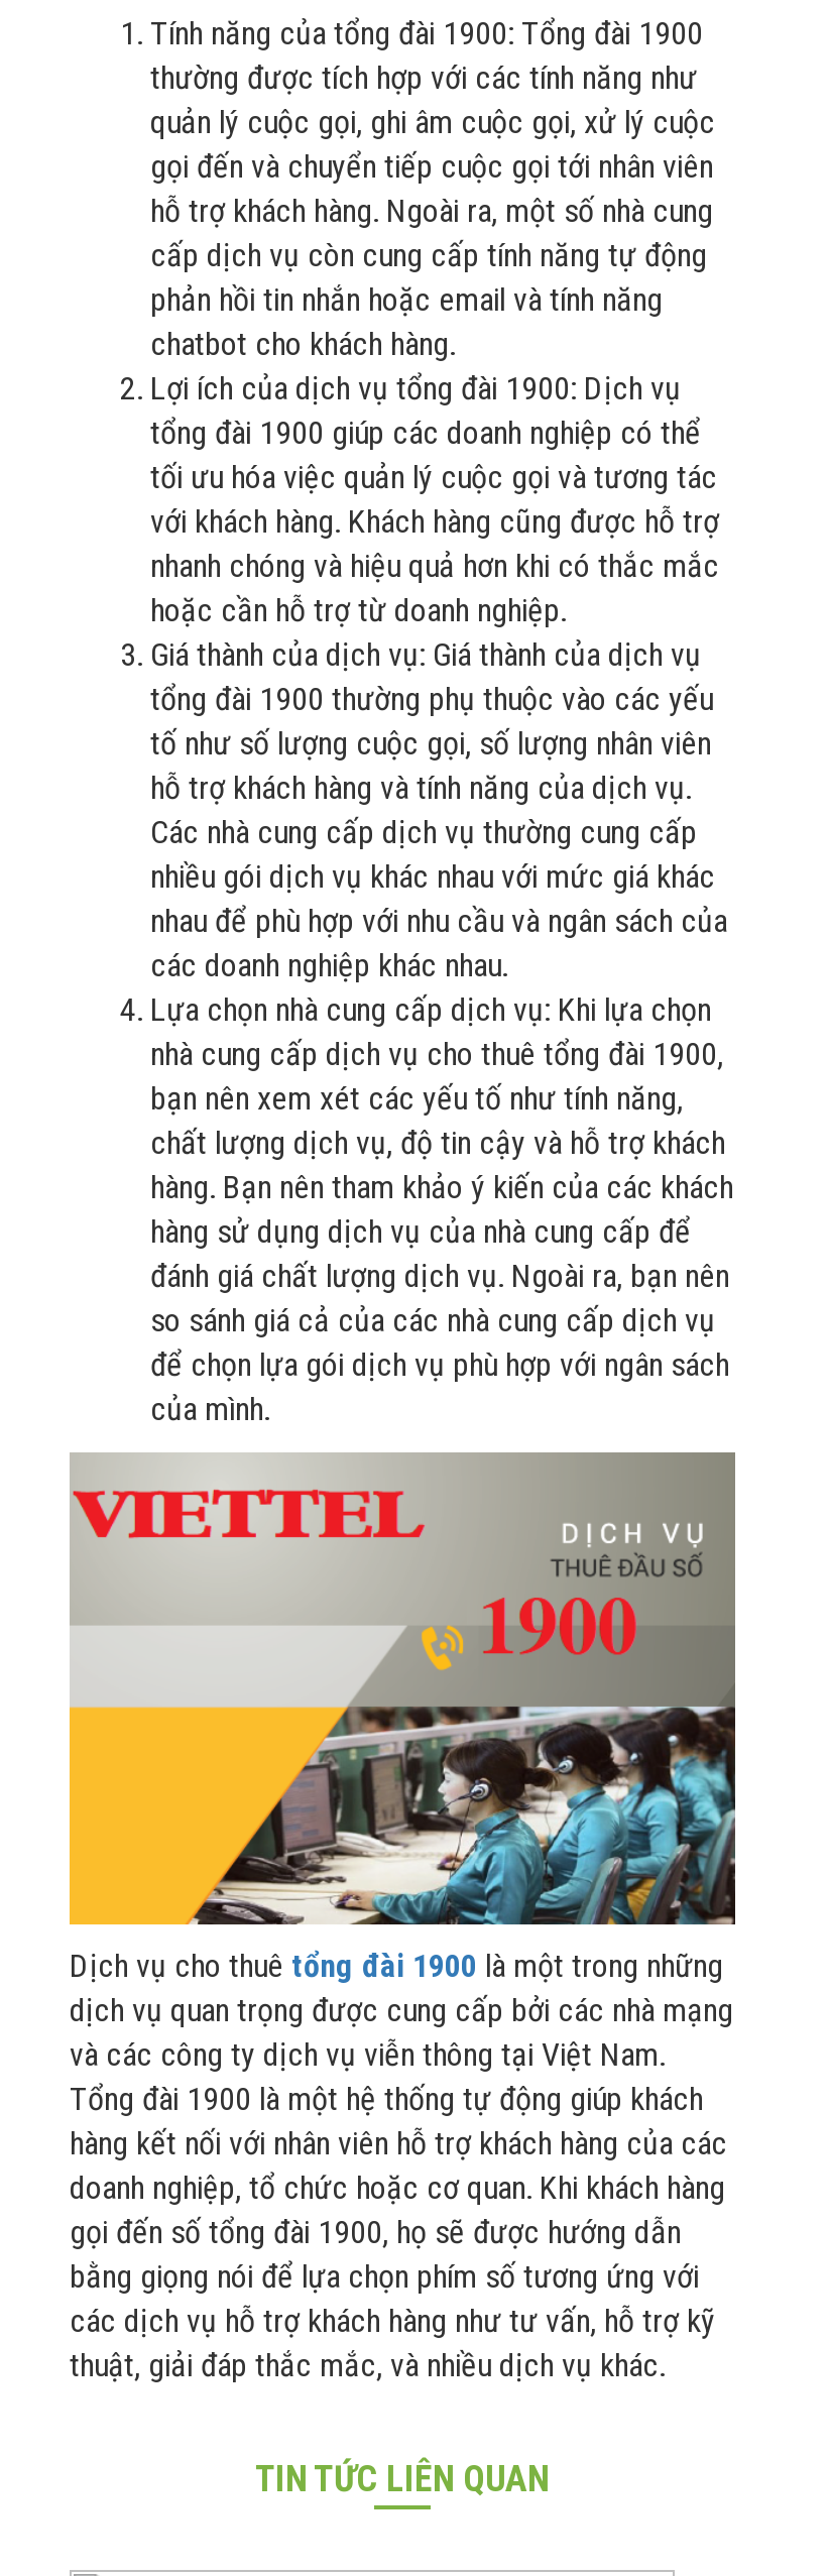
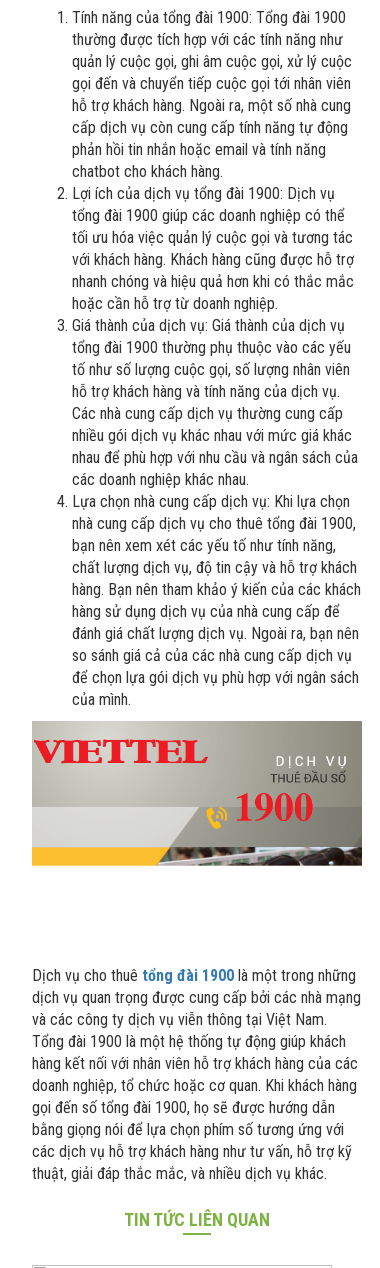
[68,1741,737,1926] [image] -> none

